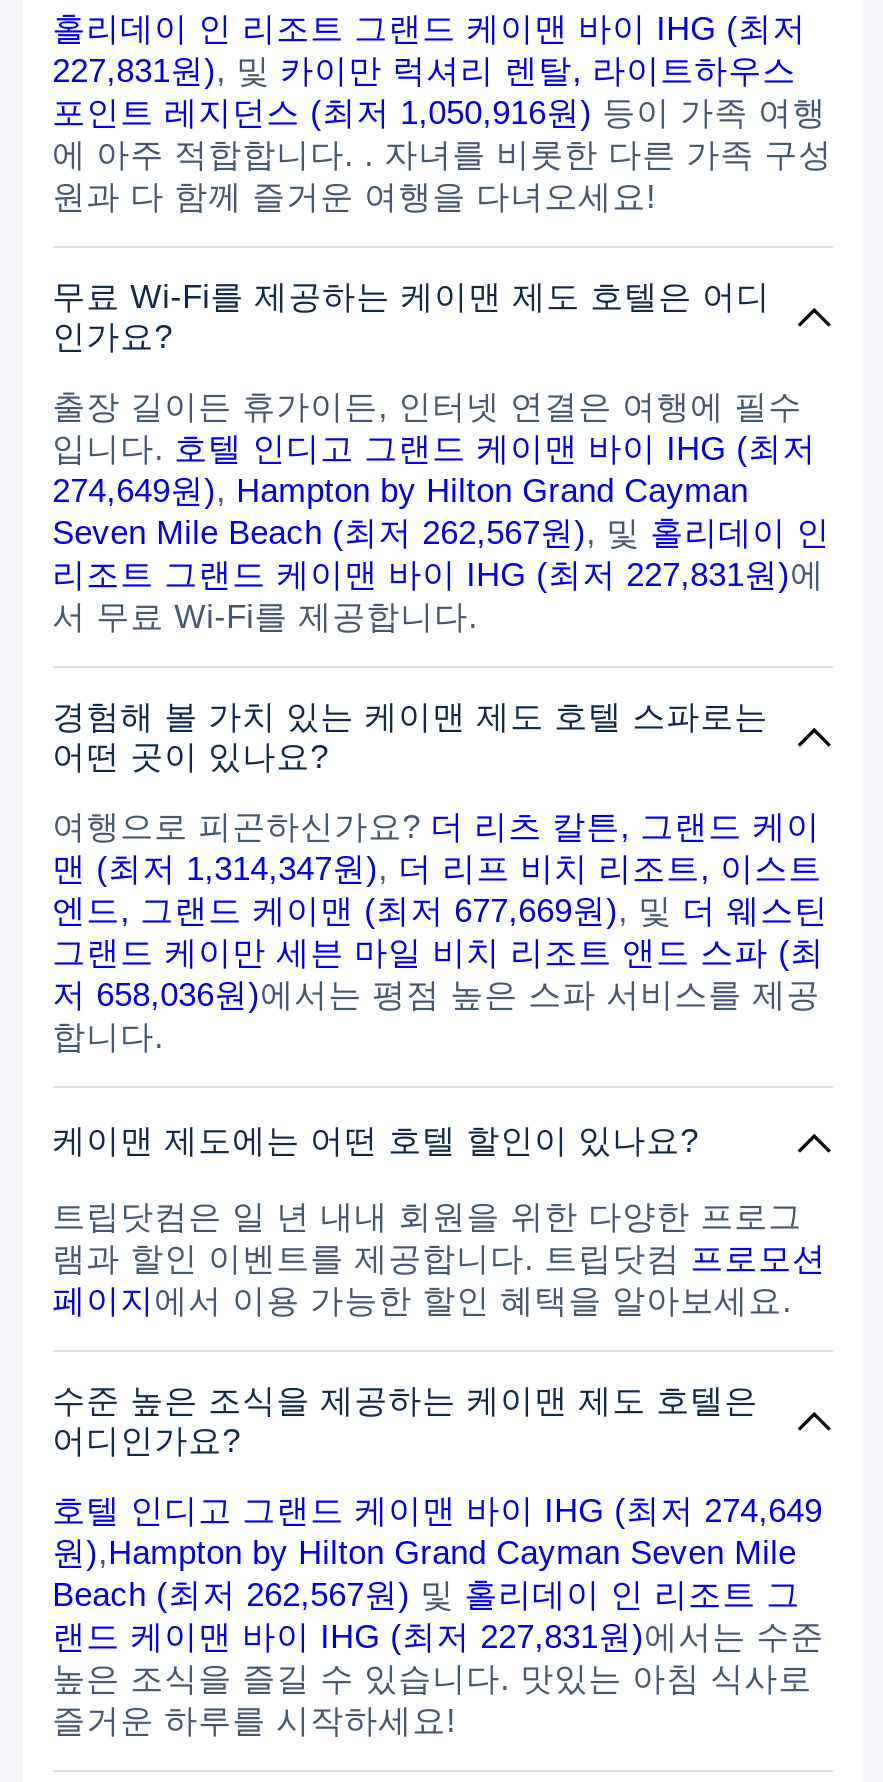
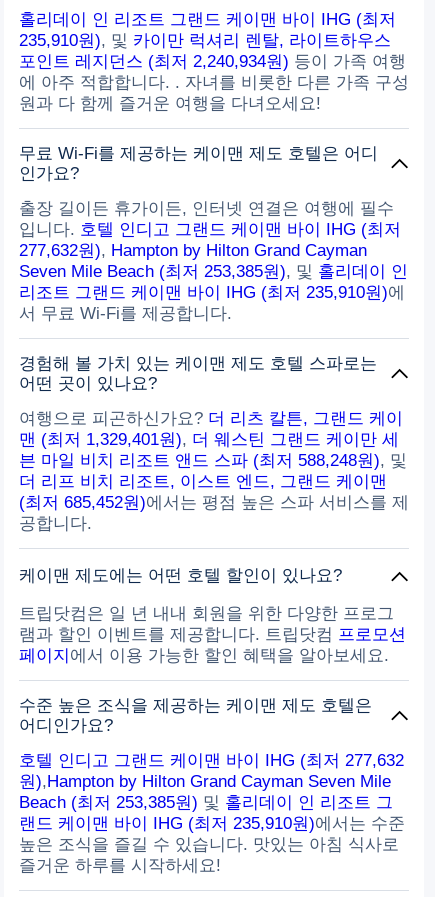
[52,52,796,90] 227,831원), 및 카이만 럭셔리 렌탈, 라이트하우스 -> [19,31,391,50] 235,910원), 및 카이만 럭셔리 렌탈, 라이트하우스
[52,94,826,132] 포인트 레지던스 (최저 1,050,916원) 등이 가족 여행 -> [19,52,406,71] 포인트 레지던스 (최저 2,240,934원) 등이 가족 여행
[52,472,748,510] 274,649원), Hampton by Hilton Grand Cayman -> [19,241,367,260] 277,632원), Hampton by Hilton Grand Cayman
[52,514,830,552] Seven Mile Beach (최저 262,567원), 및 홀리데이 인 -> [19,262,408,281] Seven Mile Beach (최저 253,385원), 및 홀리데이 인
[52,556,824,594] 리조트 그랜드 케이맨 바이 IHG (최저 227,831원)에 -> [19,283,405,302] 리조트 그랜드 케이맨 바이 IHG (최저 235,910원)에
[52,850,828,1056] 맨 (최저 1,314,347원), 더 리프 비치 리조트, 이스트 | 엔드, 그랜드 케이맨 (최저 677,669원), 및 더 웨스틴 | 그랜드 케이만 세븐 마일 비치 리조트 앤드 스파 (최 | 저 658,036원)에서는 평점 높은 스파 서비스를 제공 | 합니다. -> [19,430,409,533] 맨 (최저 1,329,401원), 더 웨스틴 그랜드 케이만 세 | 븐 마일 비치 리조트 앤드 스파 (최저 588,248원), 및 | 더 리프 비치 리조트, 이스트 엔드, 그랜드 케이맨 | (최저 685,452원)에서는 평점 높은 스파 서비스를 제 | 공합니다.
[52,1492,822,1530] 호텔 인디고 그랜드 케이맨 바이 IHG (최저 274,649 -> [19,751,404,770] 호텔 인디고 그랜드 케이맨 바이 IHG (최저 277,632
[52,1576,800,1614] Beach (최저 262,567원) 및 홀리데이 인 리조트 그 -> [19,793,393,812] Beach (최저 253,385원) 및 홀리데이 인 리조트 그
[52,1618,824,1656] 랜드 케이맨 바이 IHG (최저 227,831원)에서는 수준 -> [19,814,405,833] 랜드 케이맨 바이 IHG (최저 235,910원)에서는 수준

